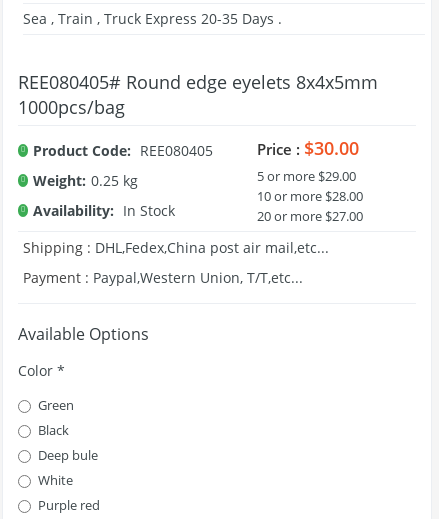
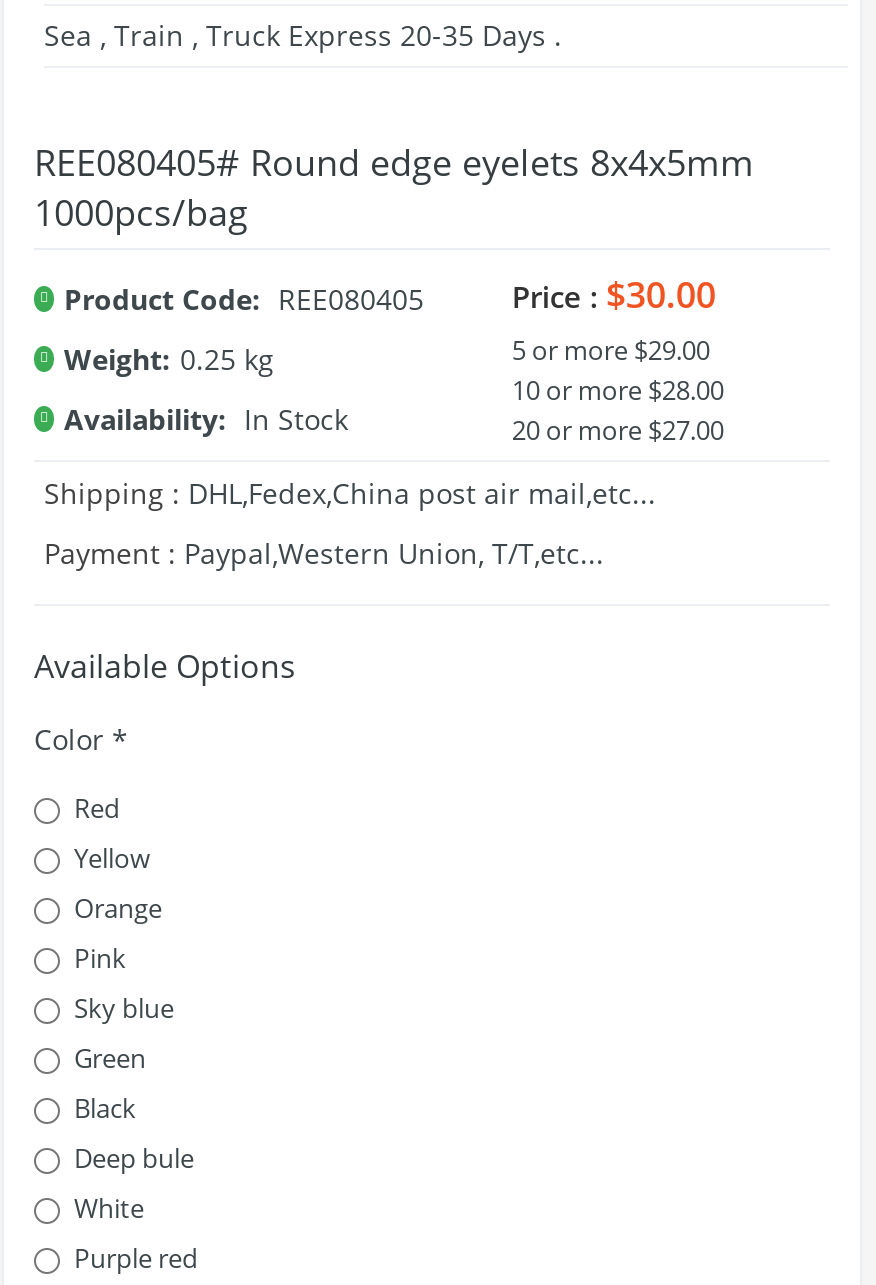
none -> [74,790,174,1026] Red | Yellow | Orange | Pink | Sky blue

